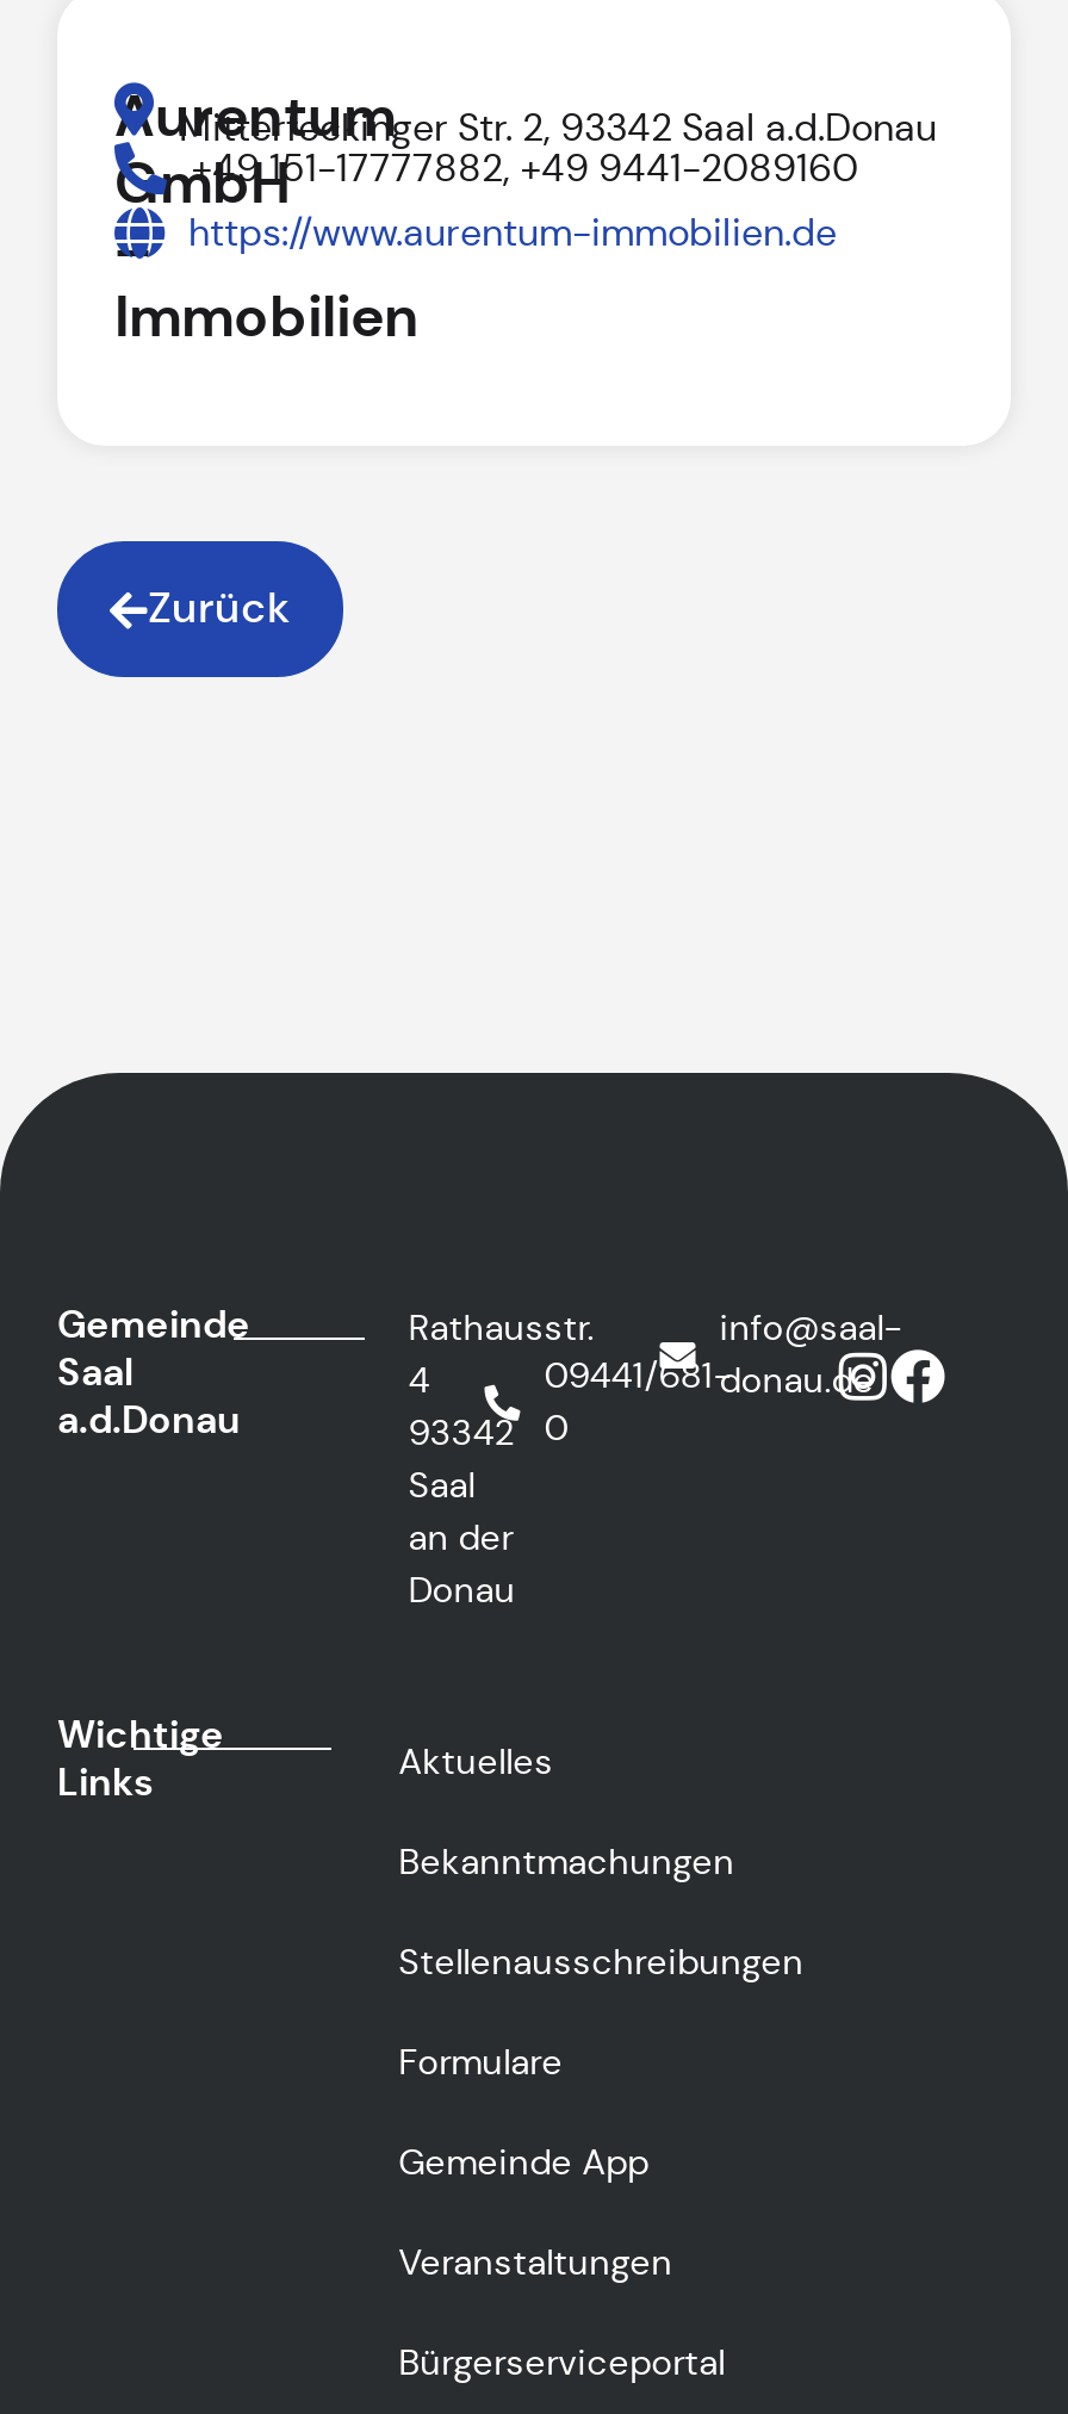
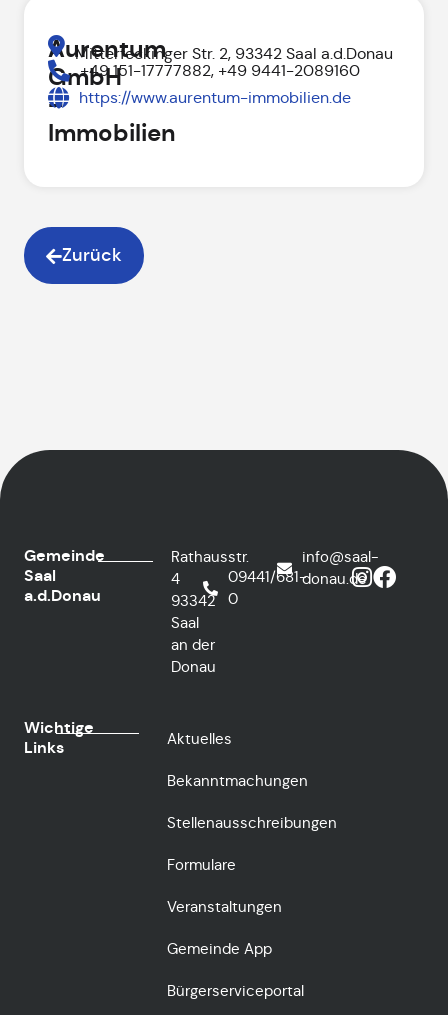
moved [399,2139,649,2184] -> [167,939,272,958]: Gemeinde App
moved [399,2239,673,2284] -> [167,897,282,916]: Veranstaltungen

